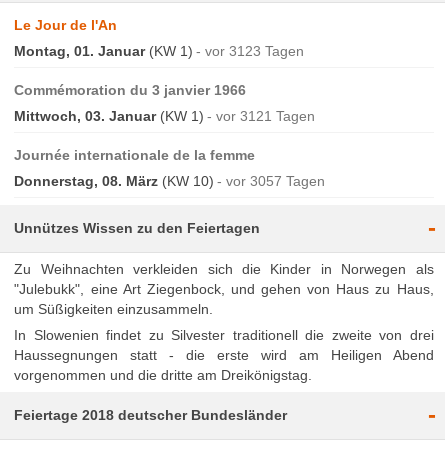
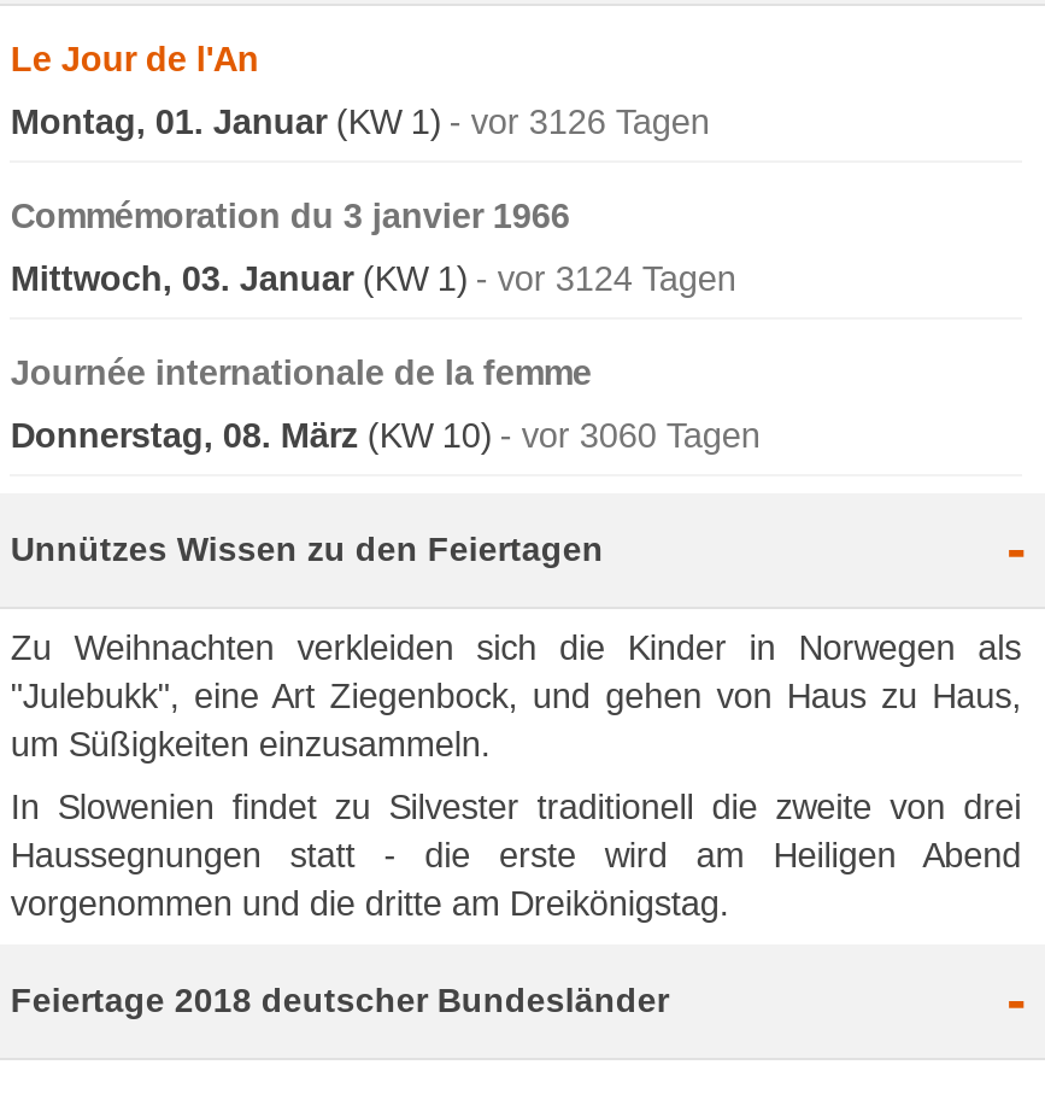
[14,43,304,59] Montag, 01. Januar (KW 1) vor 3123 Tagen -> [11,103,710,142] Montag, 01. Januar (KW 1) vor 3126 Tagen
[14,108,315,124] Mittwoch, 03. Januar (KW 1) vor 3121 Tagen -> [11,260,736,299] Mittwoch, 03. Januar (KW 1) vor 3124 Tagen
[14,173,325,189] Donnerstag, 08. März (KW 10) vor 3057 Tagen -> [11,417,760,456] Donnerstag, 08. März (KW 10) vor 3060 Tagen

